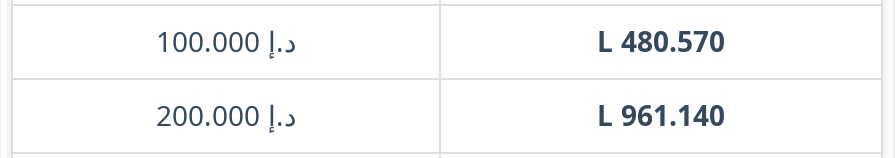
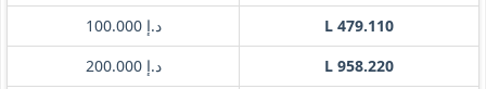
[597,23,725,61] L 480.570 -> [324,16,394,36] L 479.110
[597,97,725,135] L 961.140 -> [324,56,394,76] L 958.220

